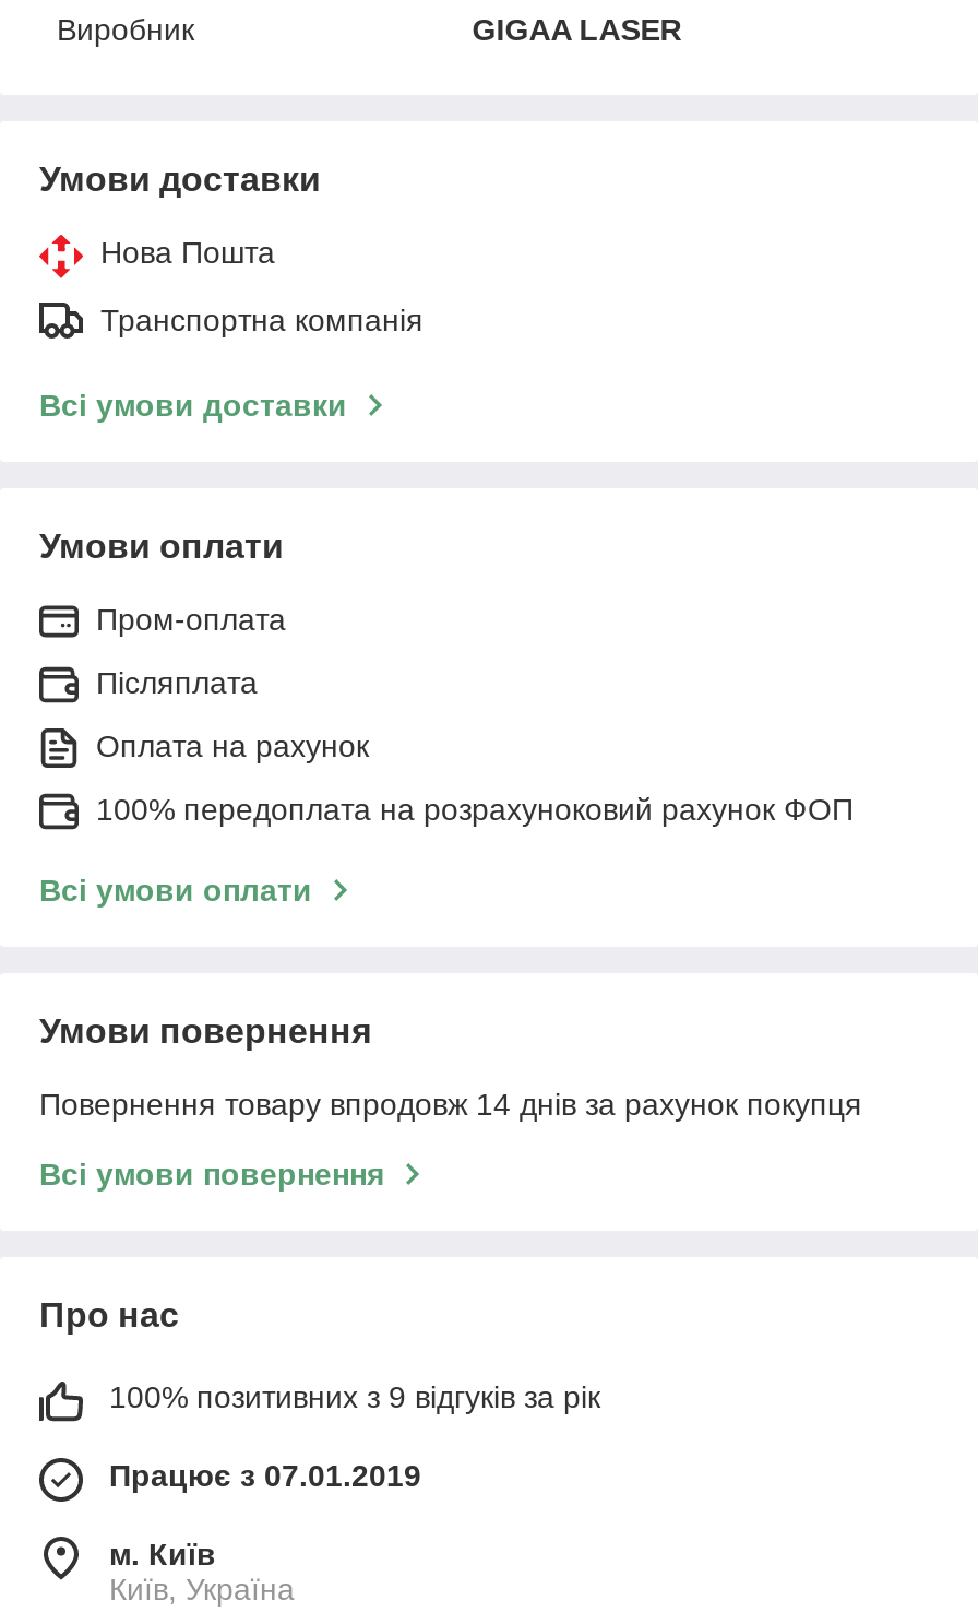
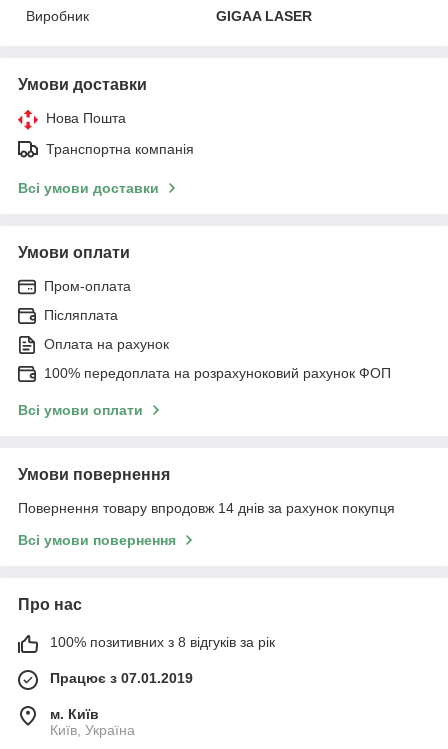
[109,1379,600,1414] 100% позитивних з 9 відгуків за рік -> [50,634,275,650] 100% позитивних з 8 відгуків за рік

